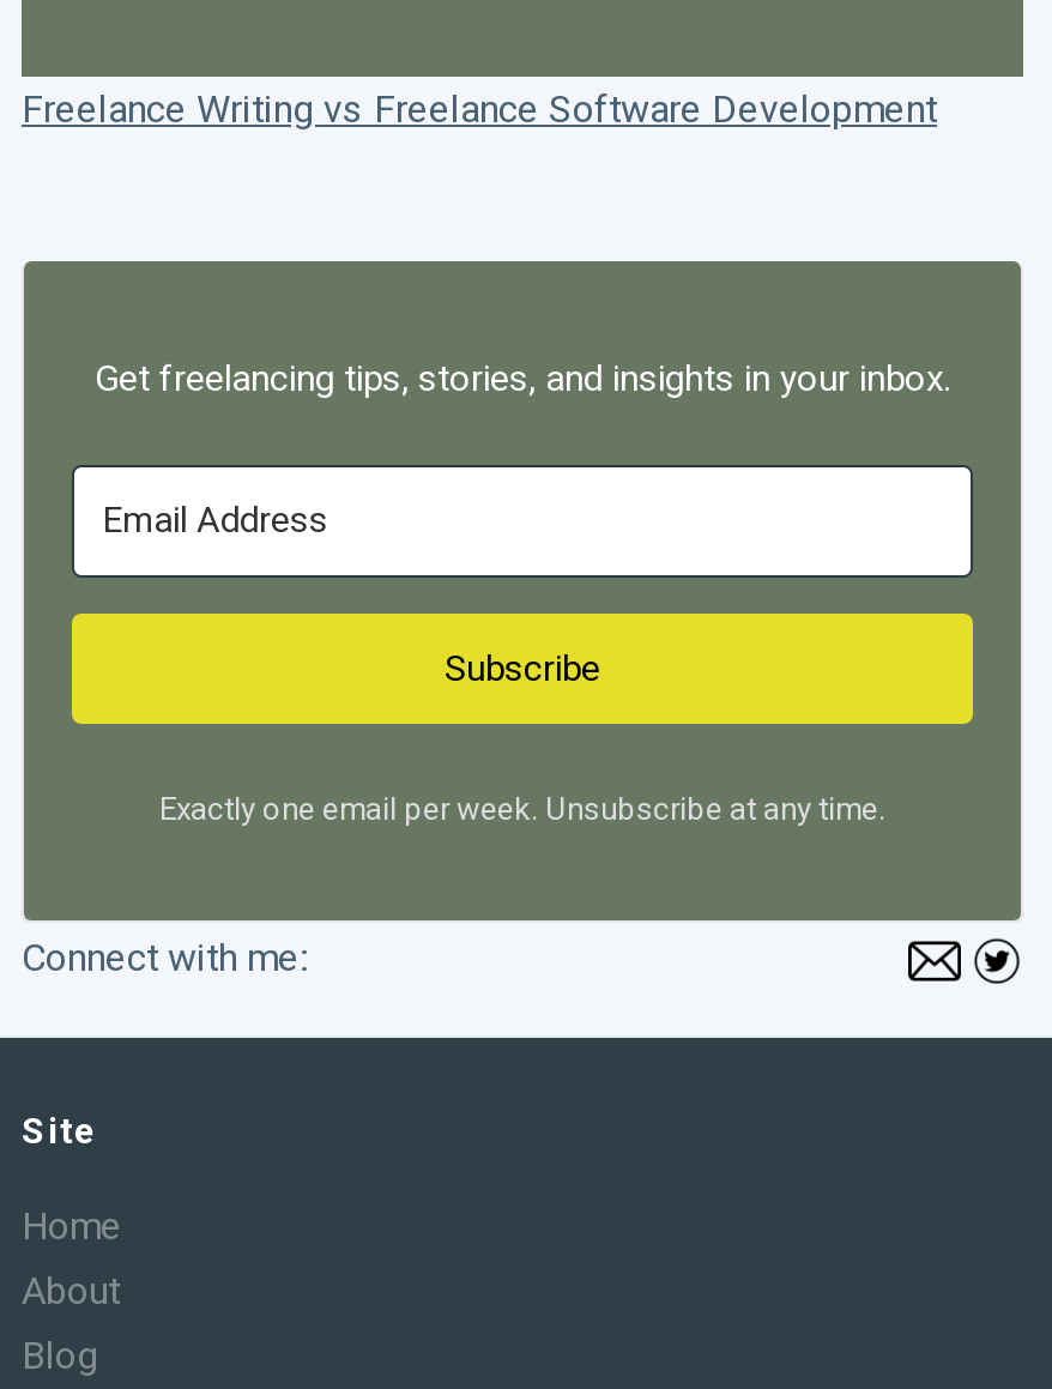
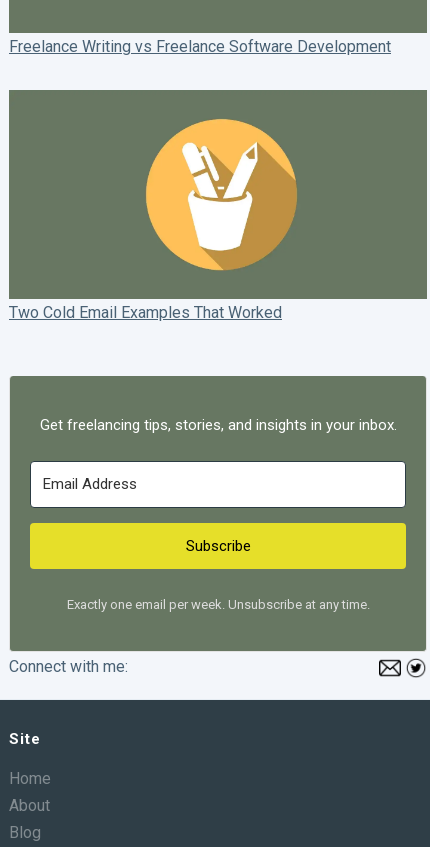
none -> [9,118,298,322] [image] | Two Cold Email Examples That Worked

